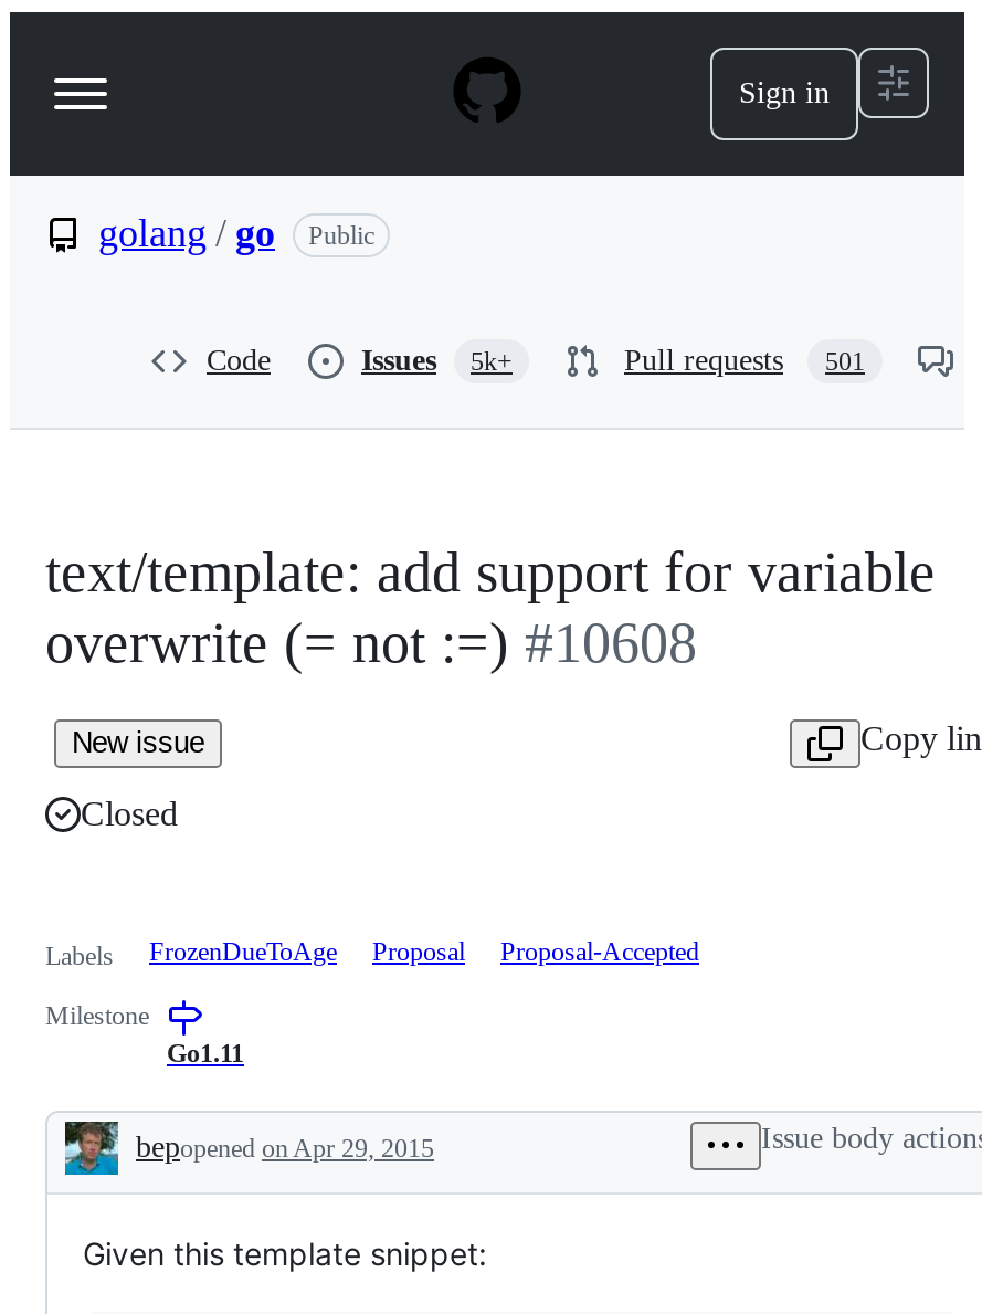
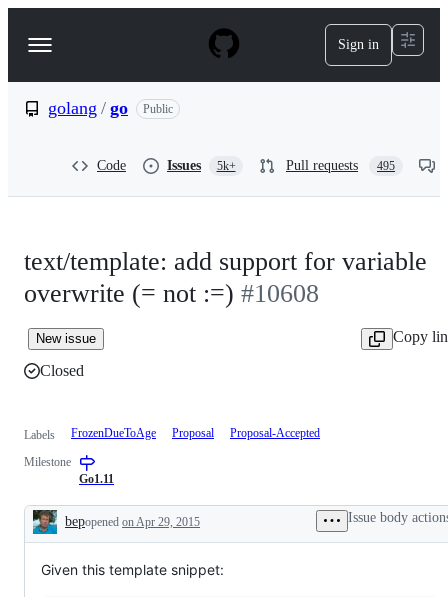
[624,344,865,377] Pull requests 501 -> [286,158,395,173] Pull requests 495

